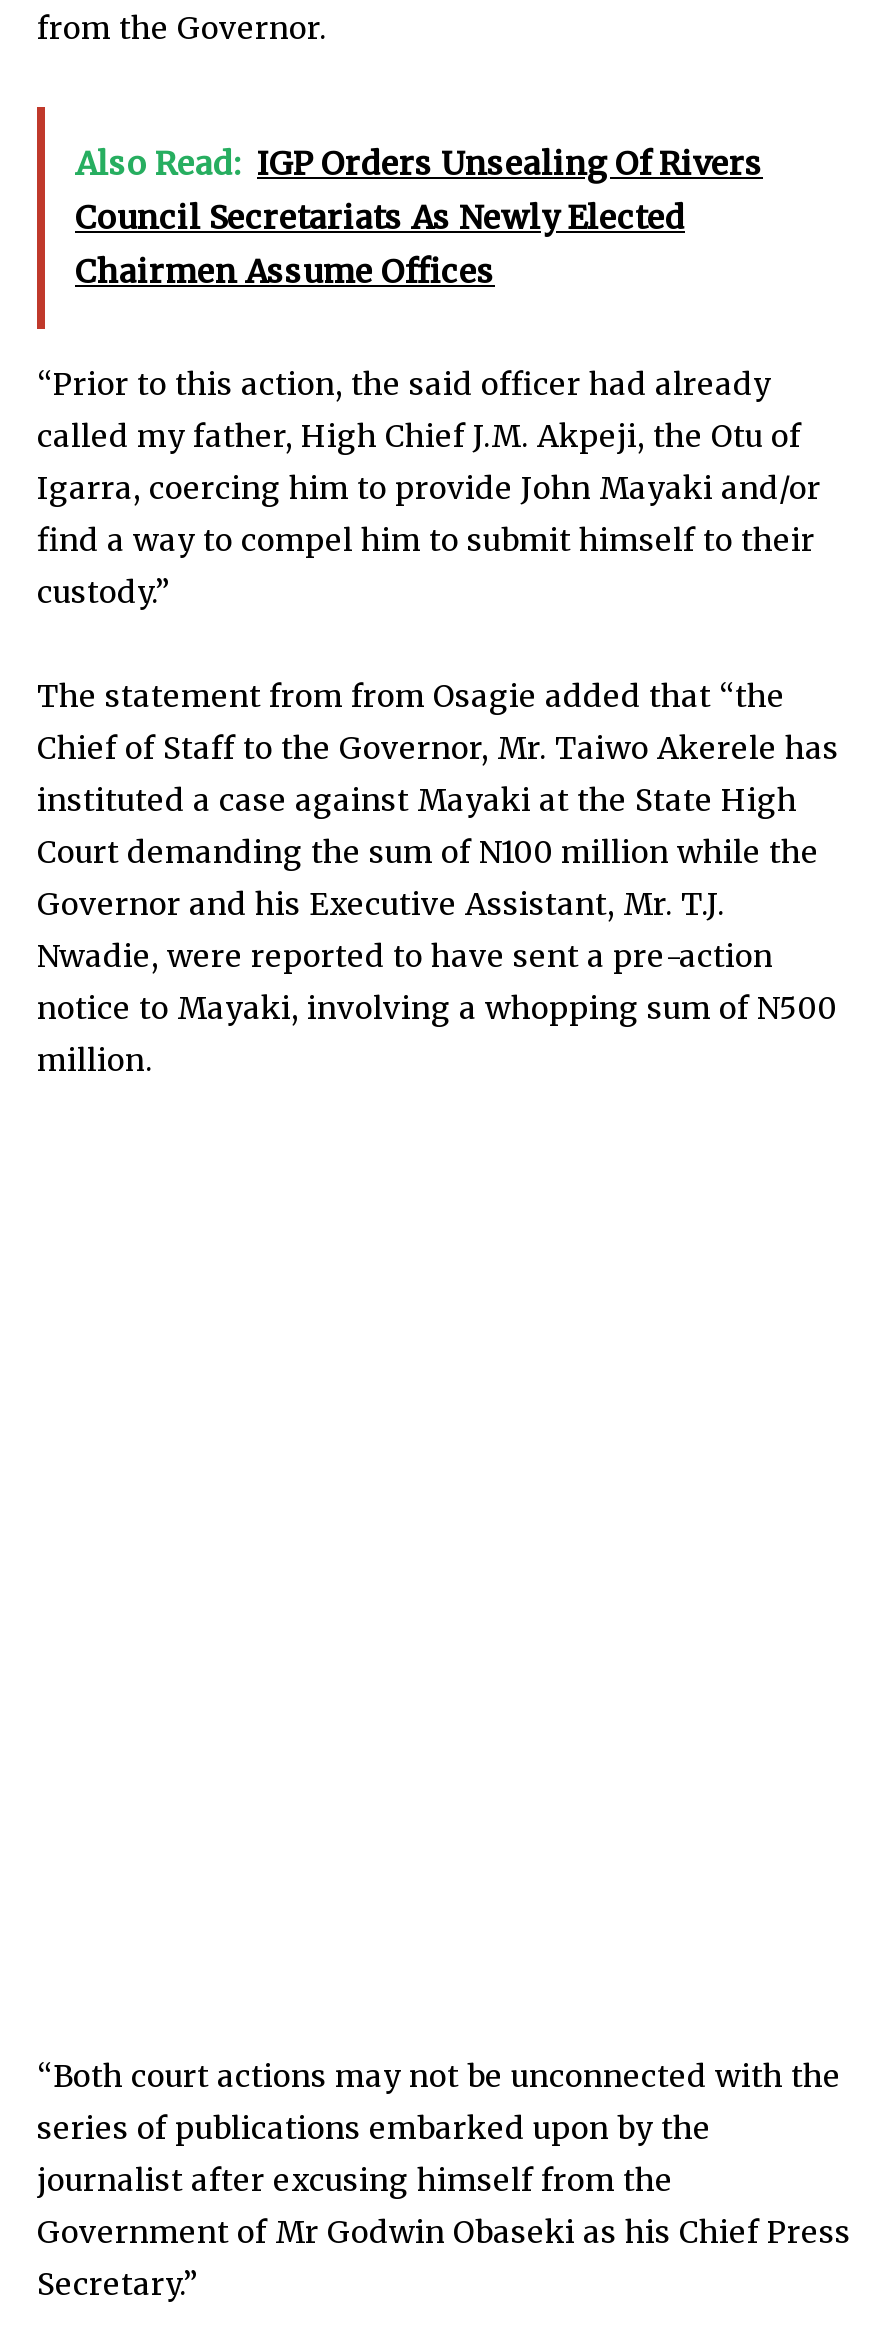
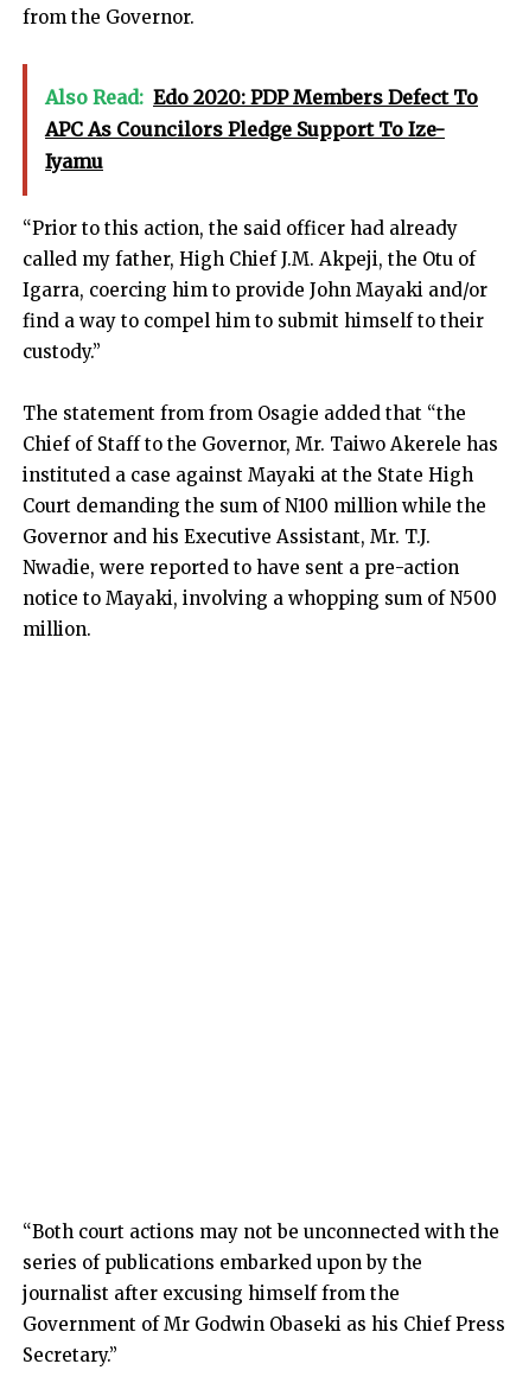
[75,143,763,291] Also Read: IGP Orders Unsealing Of Rivers | Council Secretariats As Newly Elected | Chairmen Assume Offices -> [45,85,478,173] Also Read: Edo 2020: PDP Members Defect To | APC As Councilors Pledge Support To Ize- | Iyamu

